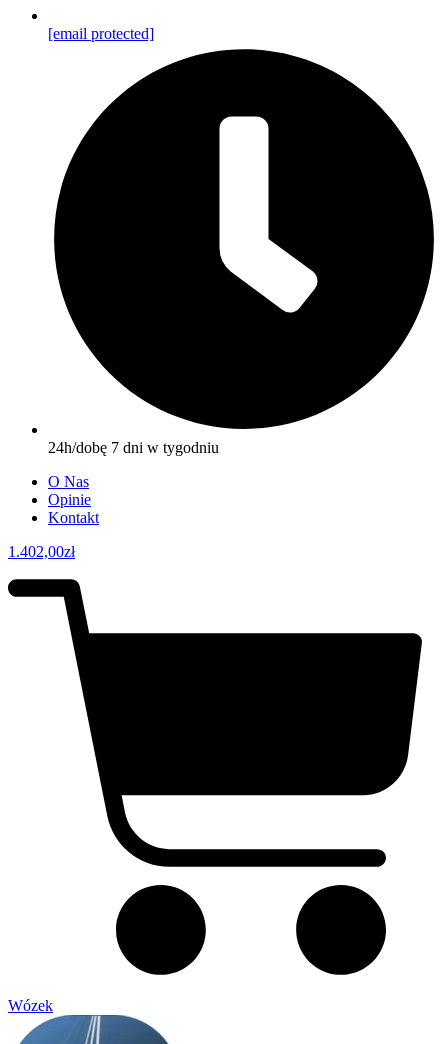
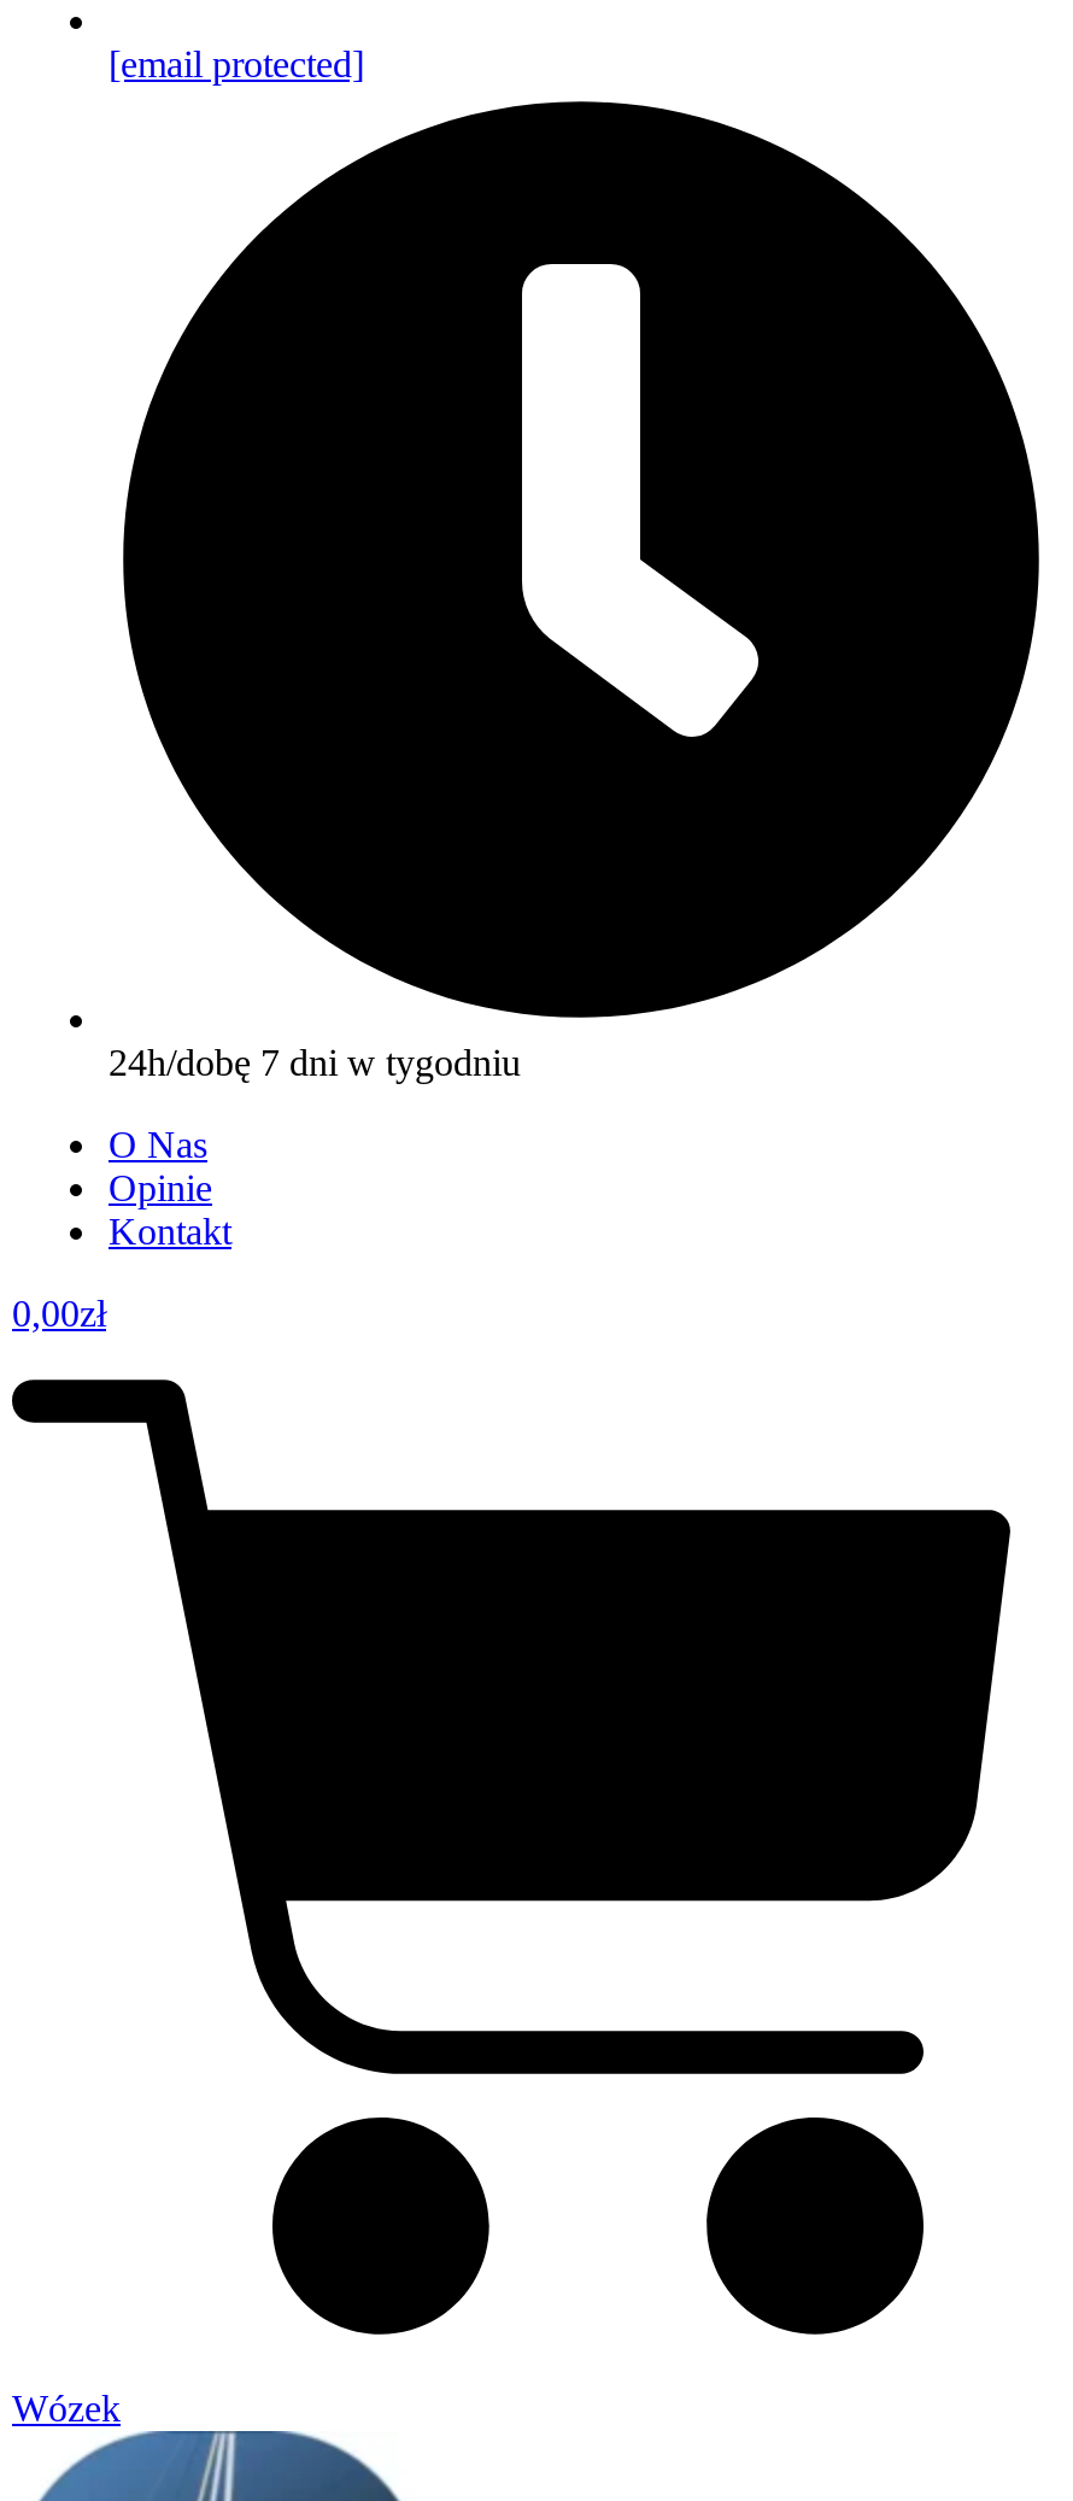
[8,543,75,560] 1.402,00zł -> [12,1293,106,1334] 0,00zł

